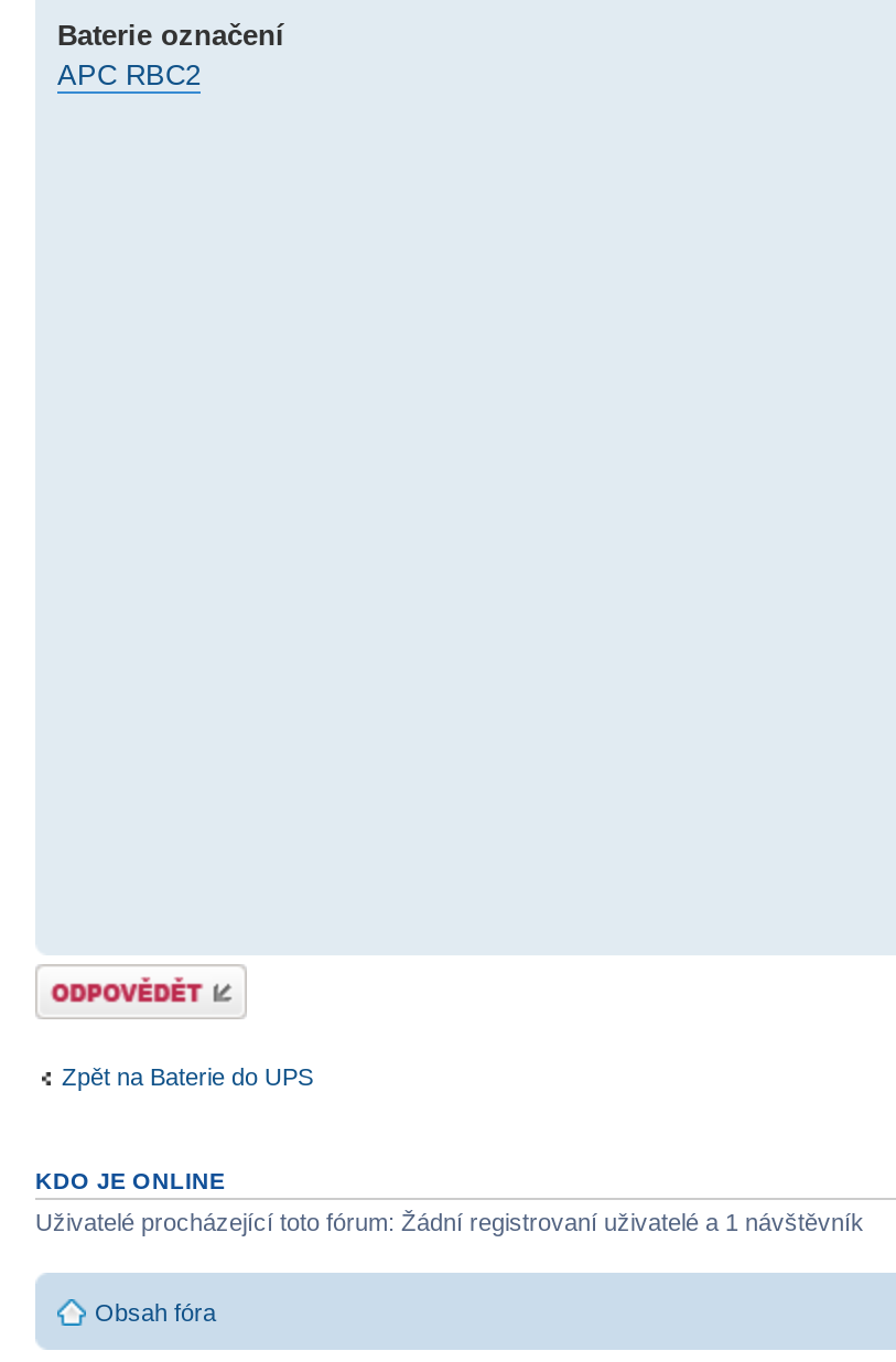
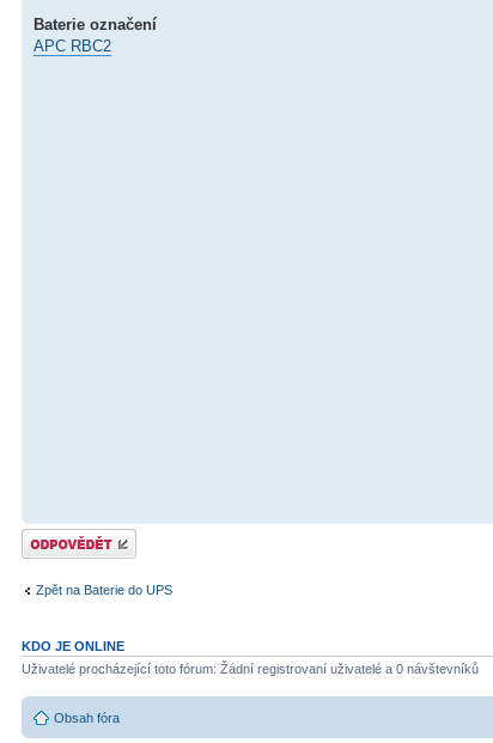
[35,1208,864,1234] Uživatelé procházející toto fórum: Žádní registrovaní uživatelé a 1 návštěvník -> [22,661,479,676] Uživatelé procházející toto fórum: Žádní registrovaní uživatelé a 0 návštevníků

